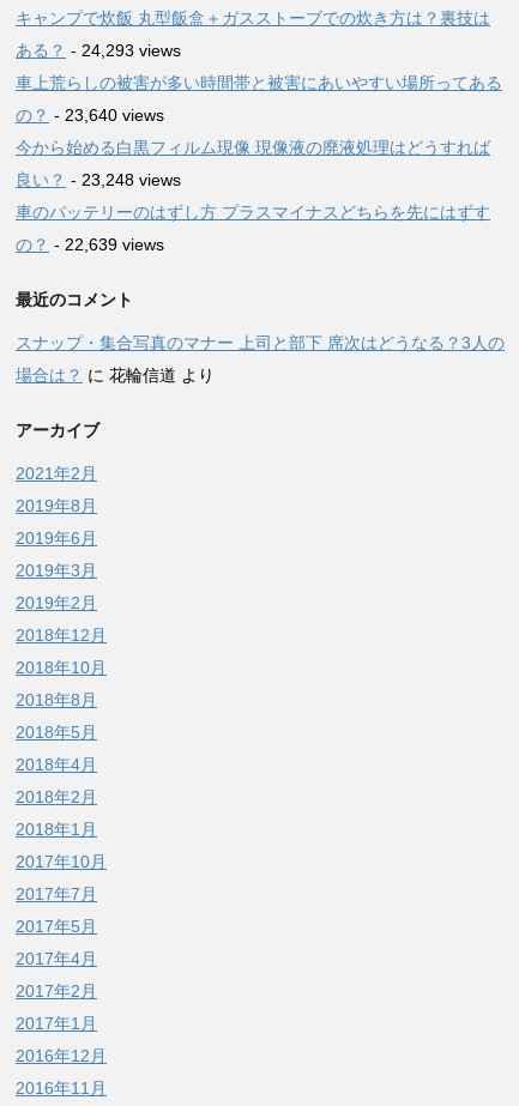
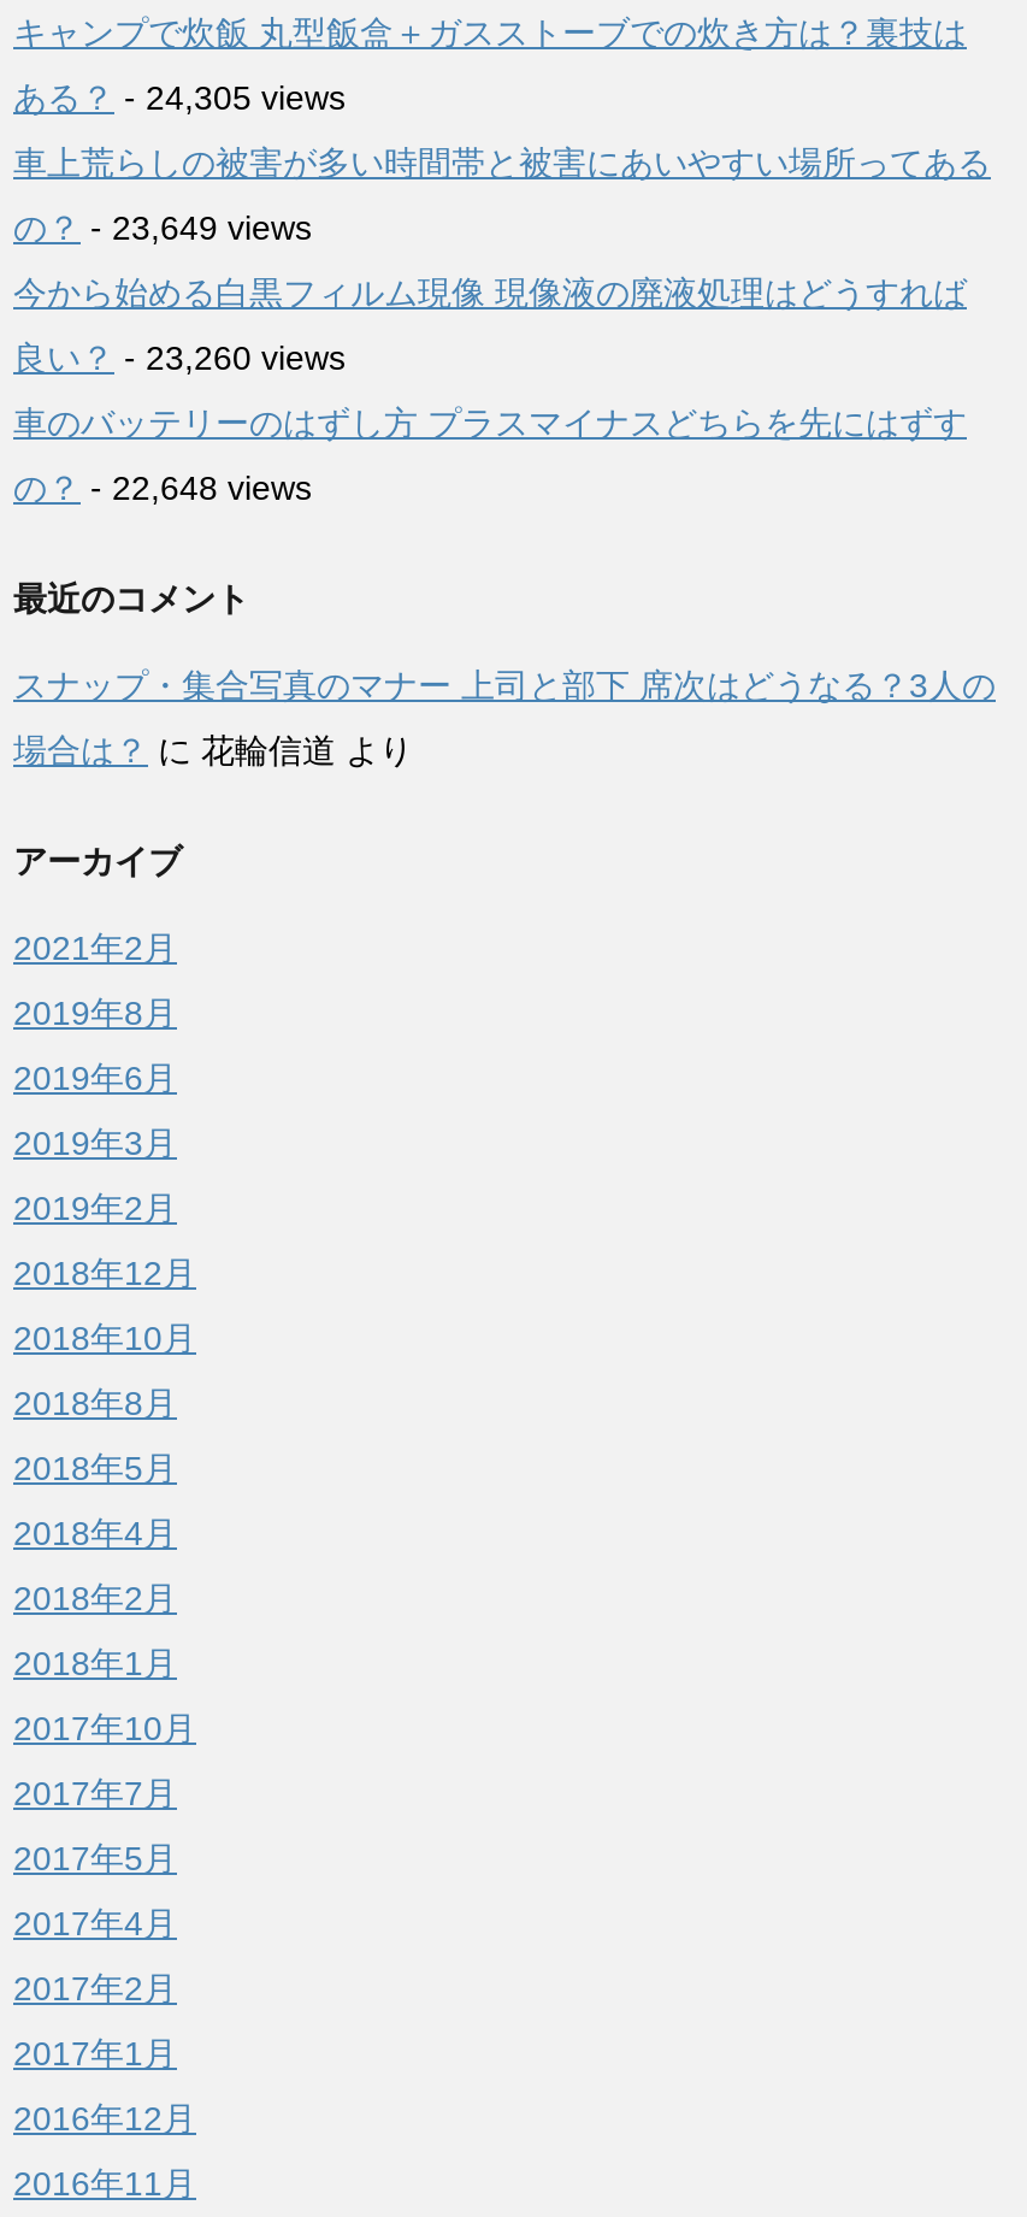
[16,41,181,60] ある？- 24,293 views -> [13,78,346,117] ある？- 24,305 views
[16,105,164,125] の？- 23,640 views -> [13,208,312,247] の？- 23,649 views
[16,170,181,189] 良い？- 23,248 views -> [13,338,346,377] 良い？- 23,260 views
[16,235,164,254] の？- 22,639 views -> [13,468,312,507] の？- 22,648 views

